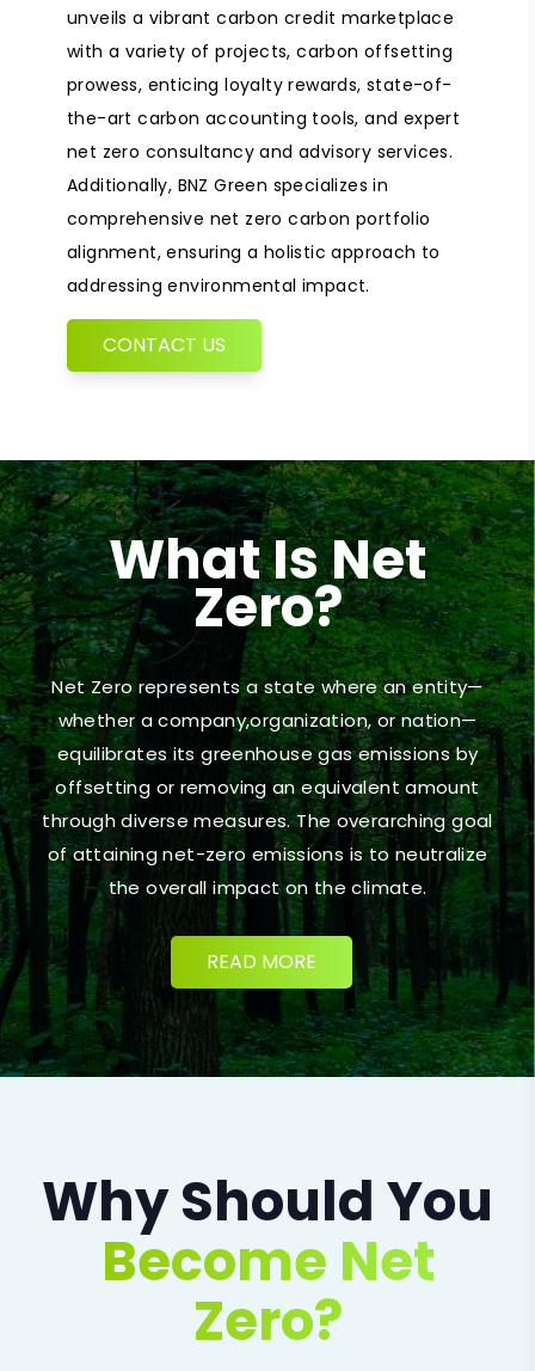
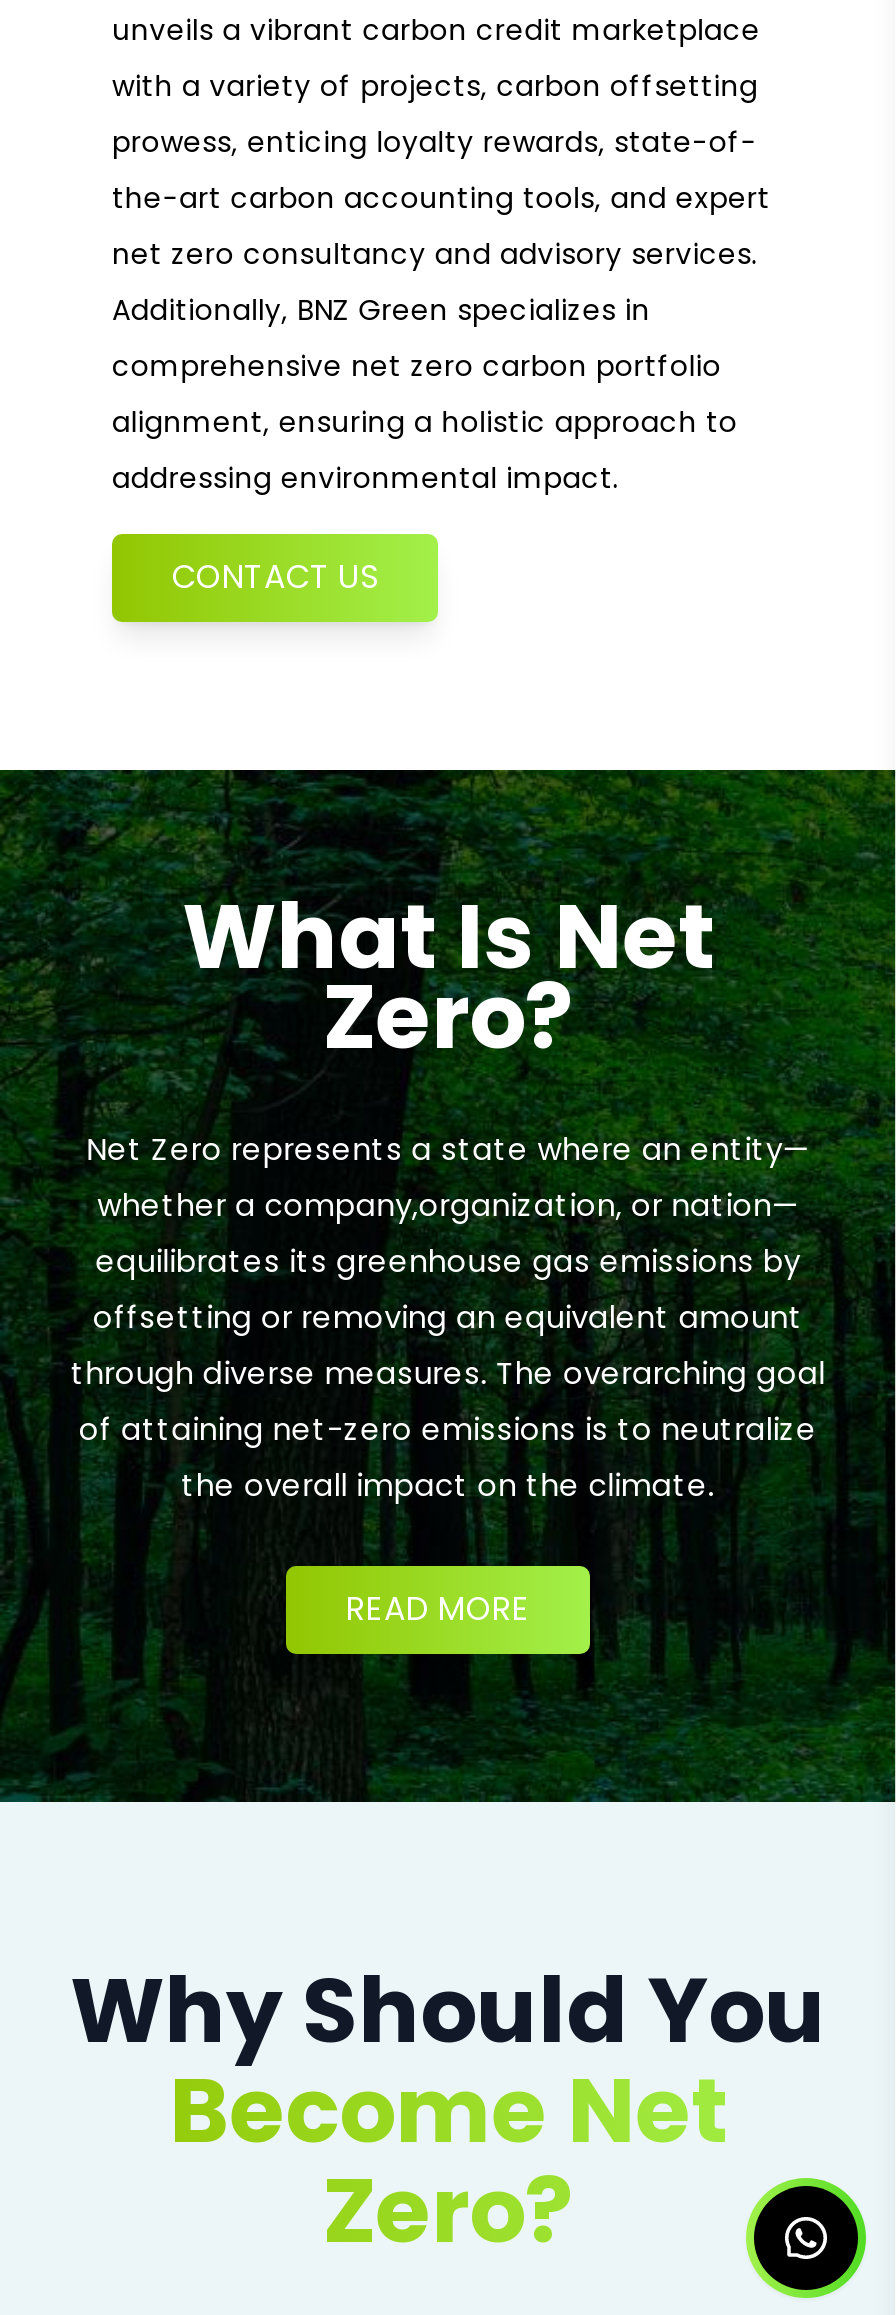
none -> [744,2175,868,2301] [image]

